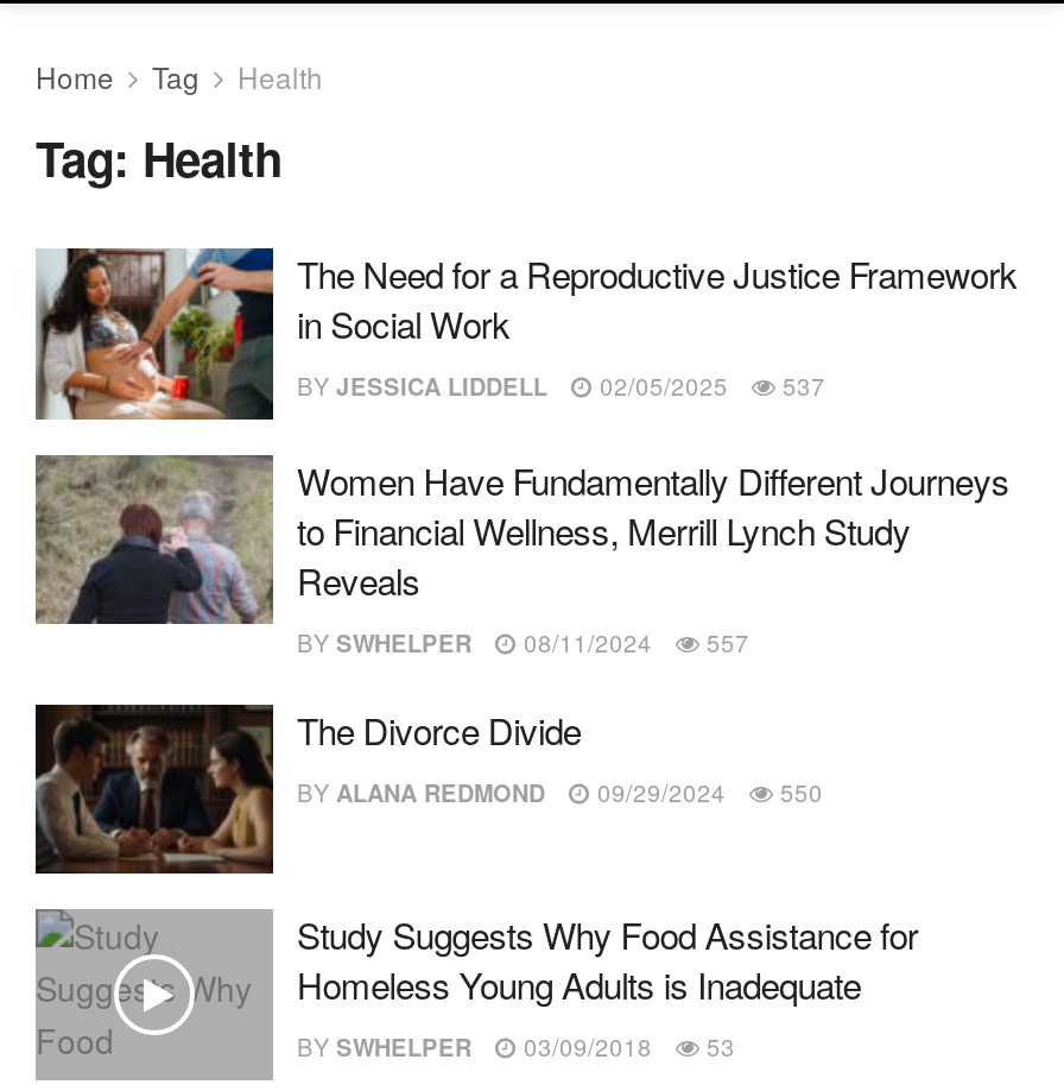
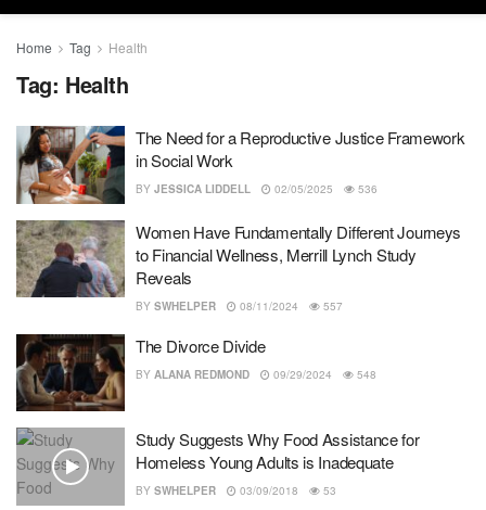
[297,370,825,403] BY JESSICA LIDDELL 02/05/2025 537 -> [136,181,377,196] BY JESSICA LIDDELL 02/05/2025 536
[297,775,823,808] BY ALANA REDMOND 09/29/2024 550 -> [136,366,376,381] BY ALANA REDMOND 09/29/2024 548

